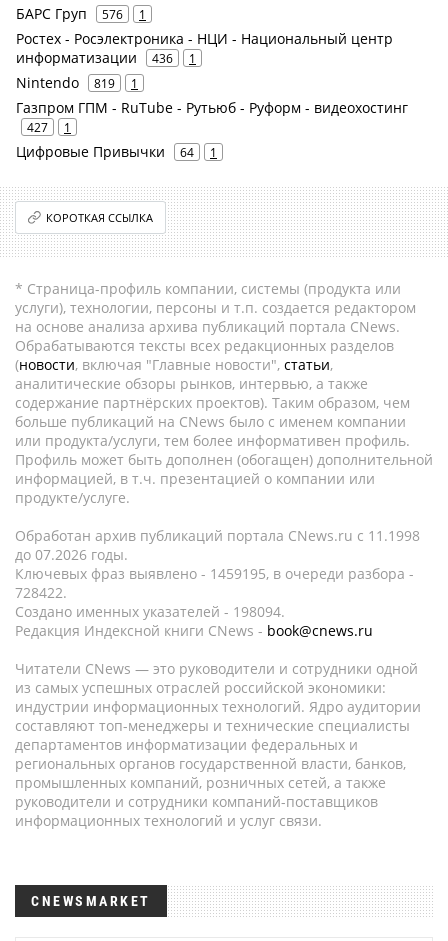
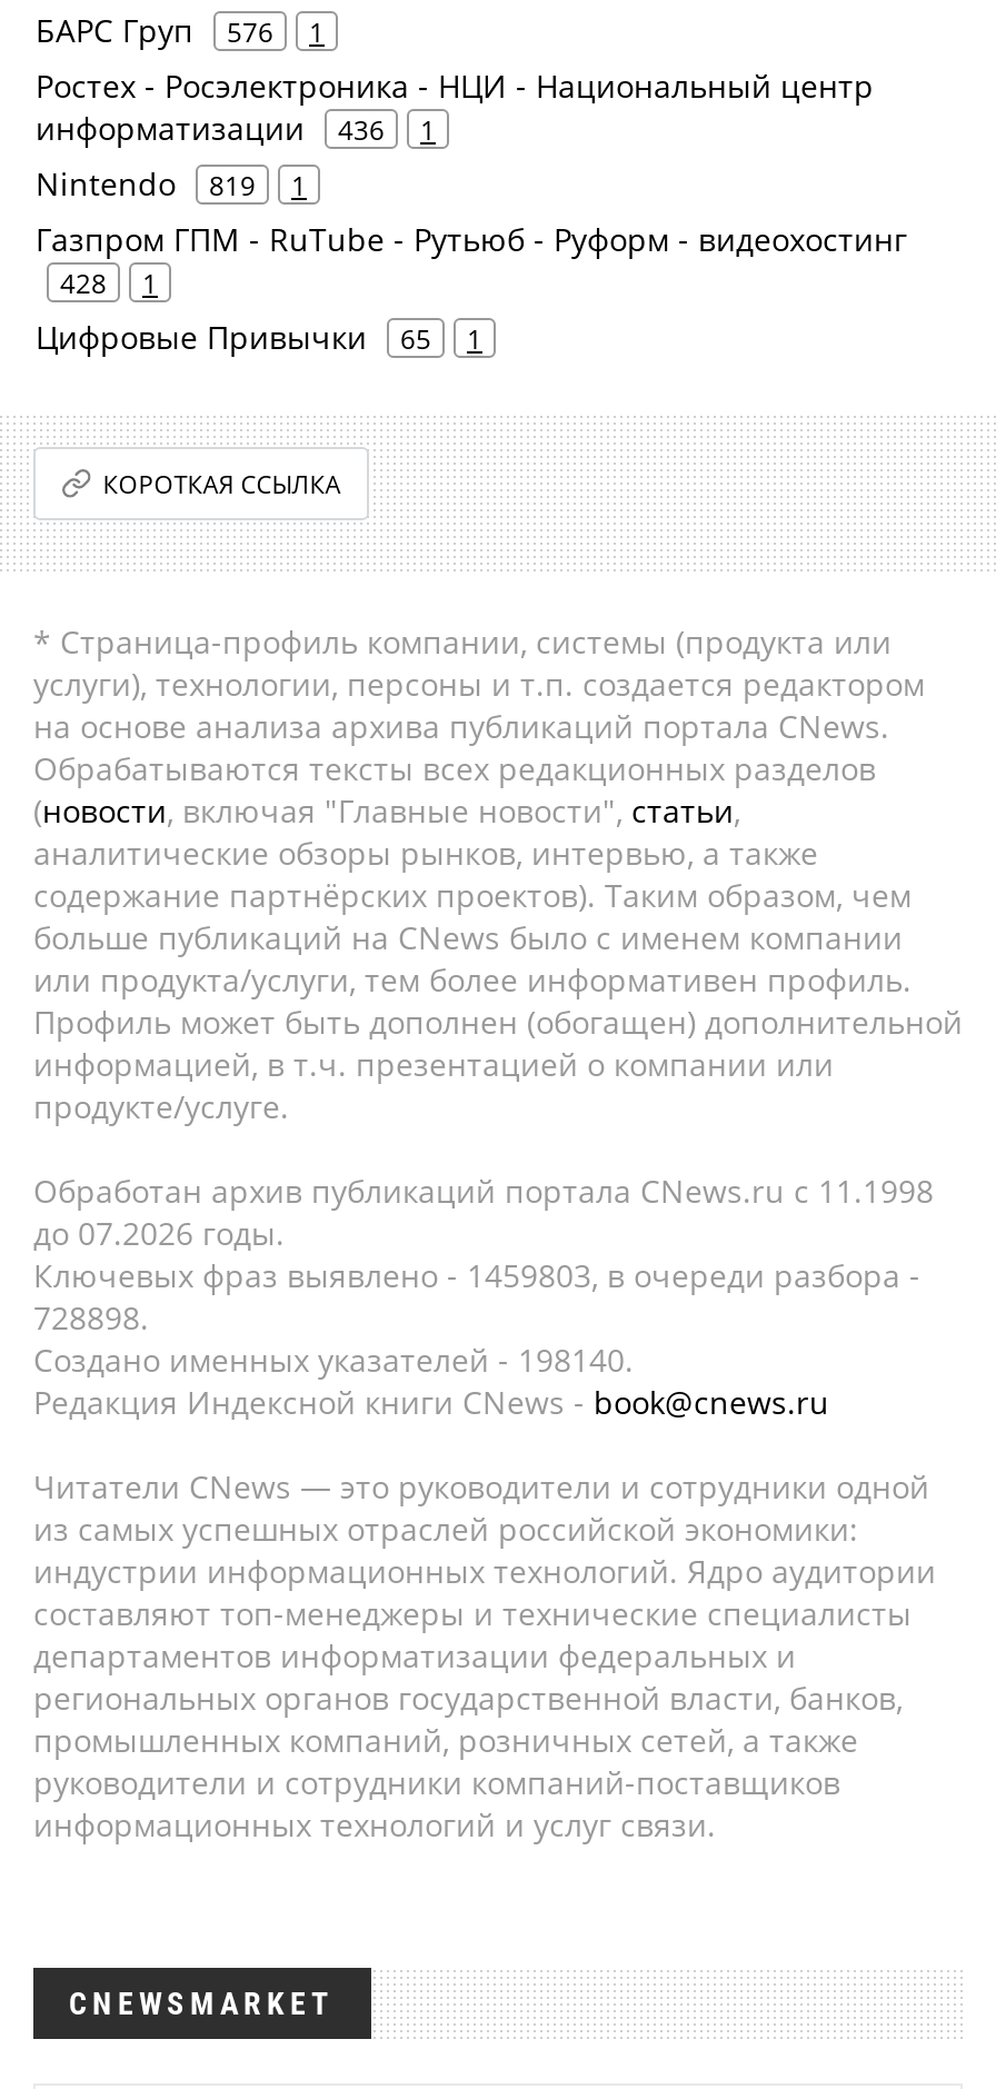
[27,119,71,135] 427 1 -> [60,265,158,300] 428 1
[16,142,217,161] Цифровые Привычки 64 1 -> [36,316,482,358] Цифровые Привычки 65 1
[15,564,414,583] Ключевых фраз выявлено - 1459195, в очереди разбора - -> [33,1254,920,1296] Ключевых фраз выявлено - 1459803, в очереди разбора -
[15,583,67,602] 728422. -> [33,1296,149,1339] 728898.
[15,602,285,621] Создано именных указателей - 198094. -> [33,1339,634,1381] Создано именных указателей - 198140.

